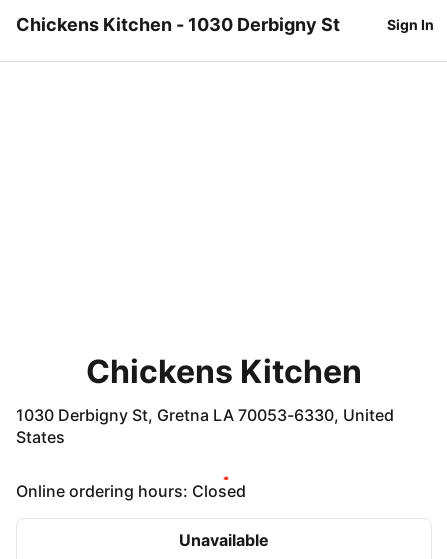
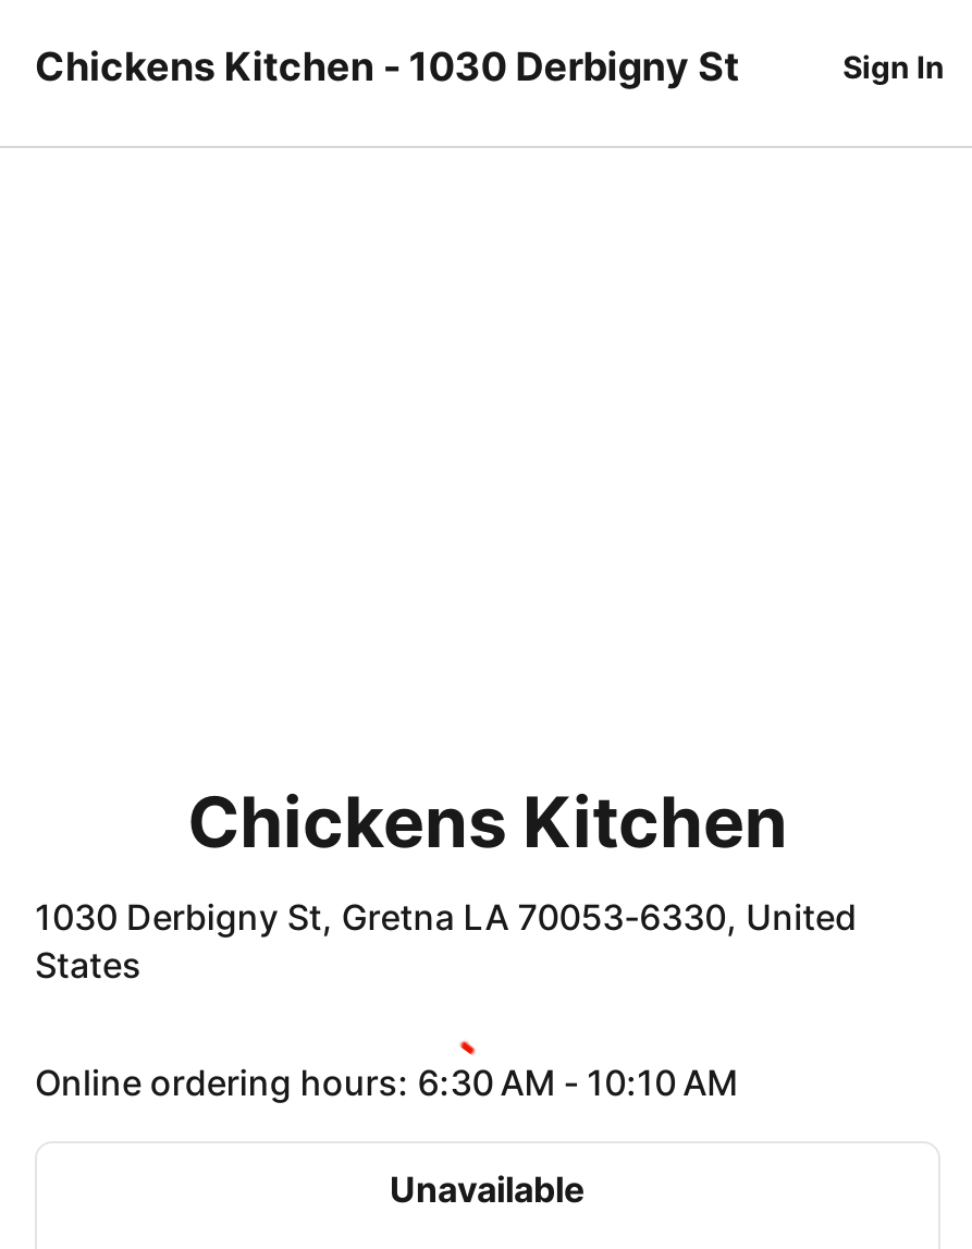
[16,481,246,501] Online ordering hours: Closed -> [35,1061,737,1104] Online ordering hours: 6:30 AM - 10:10 AM

